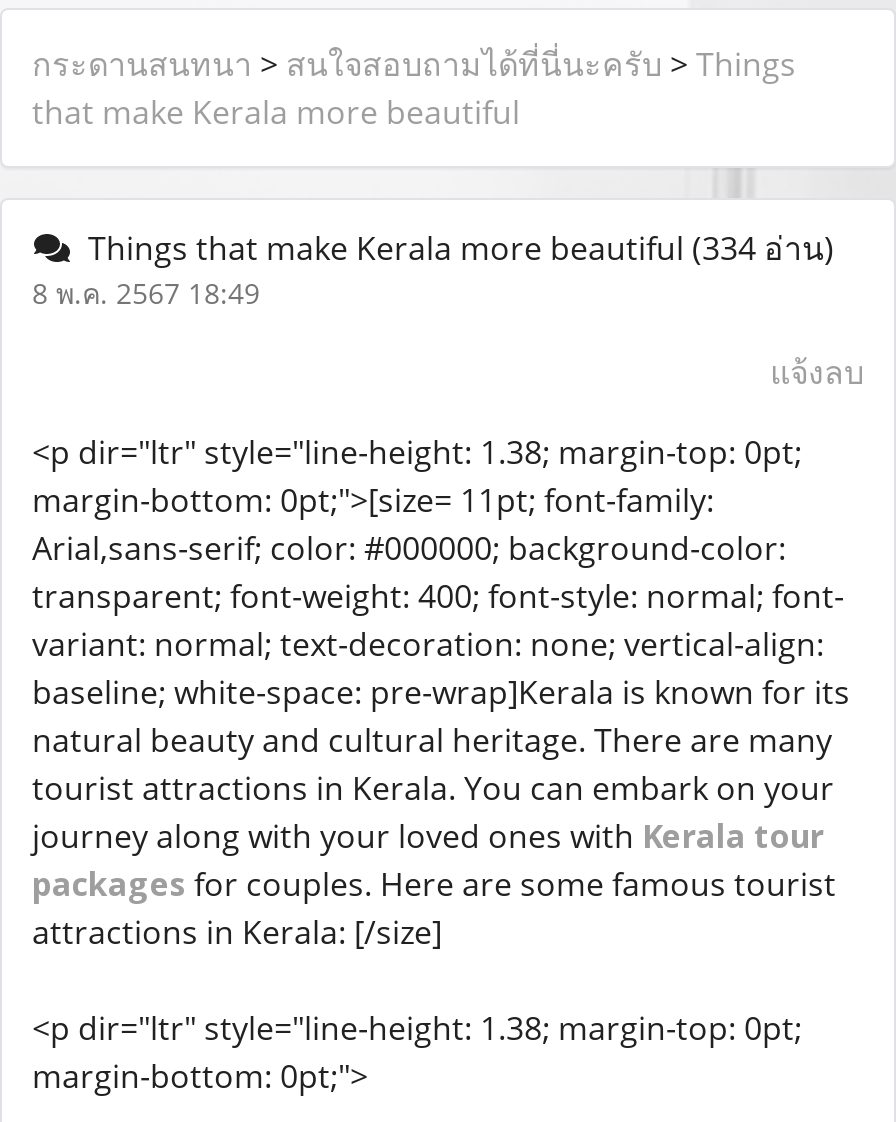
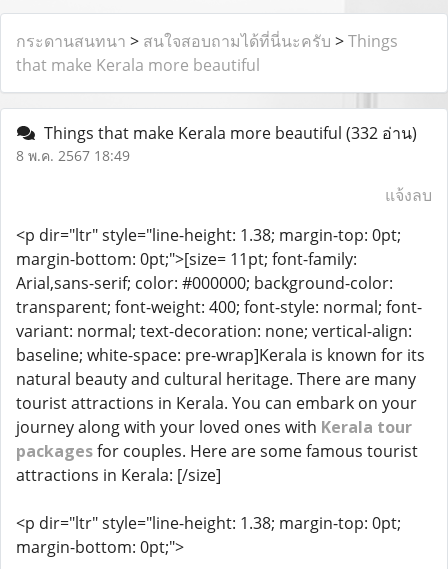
[72,226,834,270] Things that make Kerala more beautiful (334 อ่าน) -> [36,122,417,144] Things that make Kerala more beautiful (332 อ่าน)

